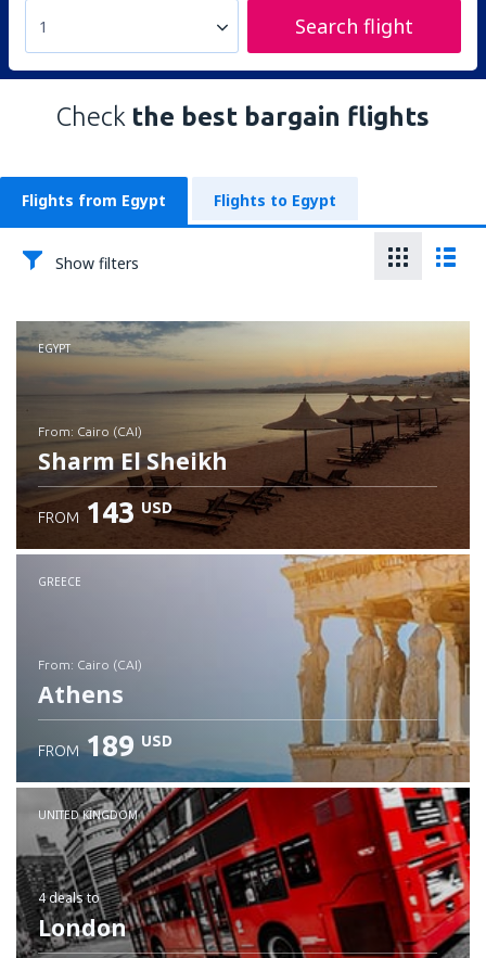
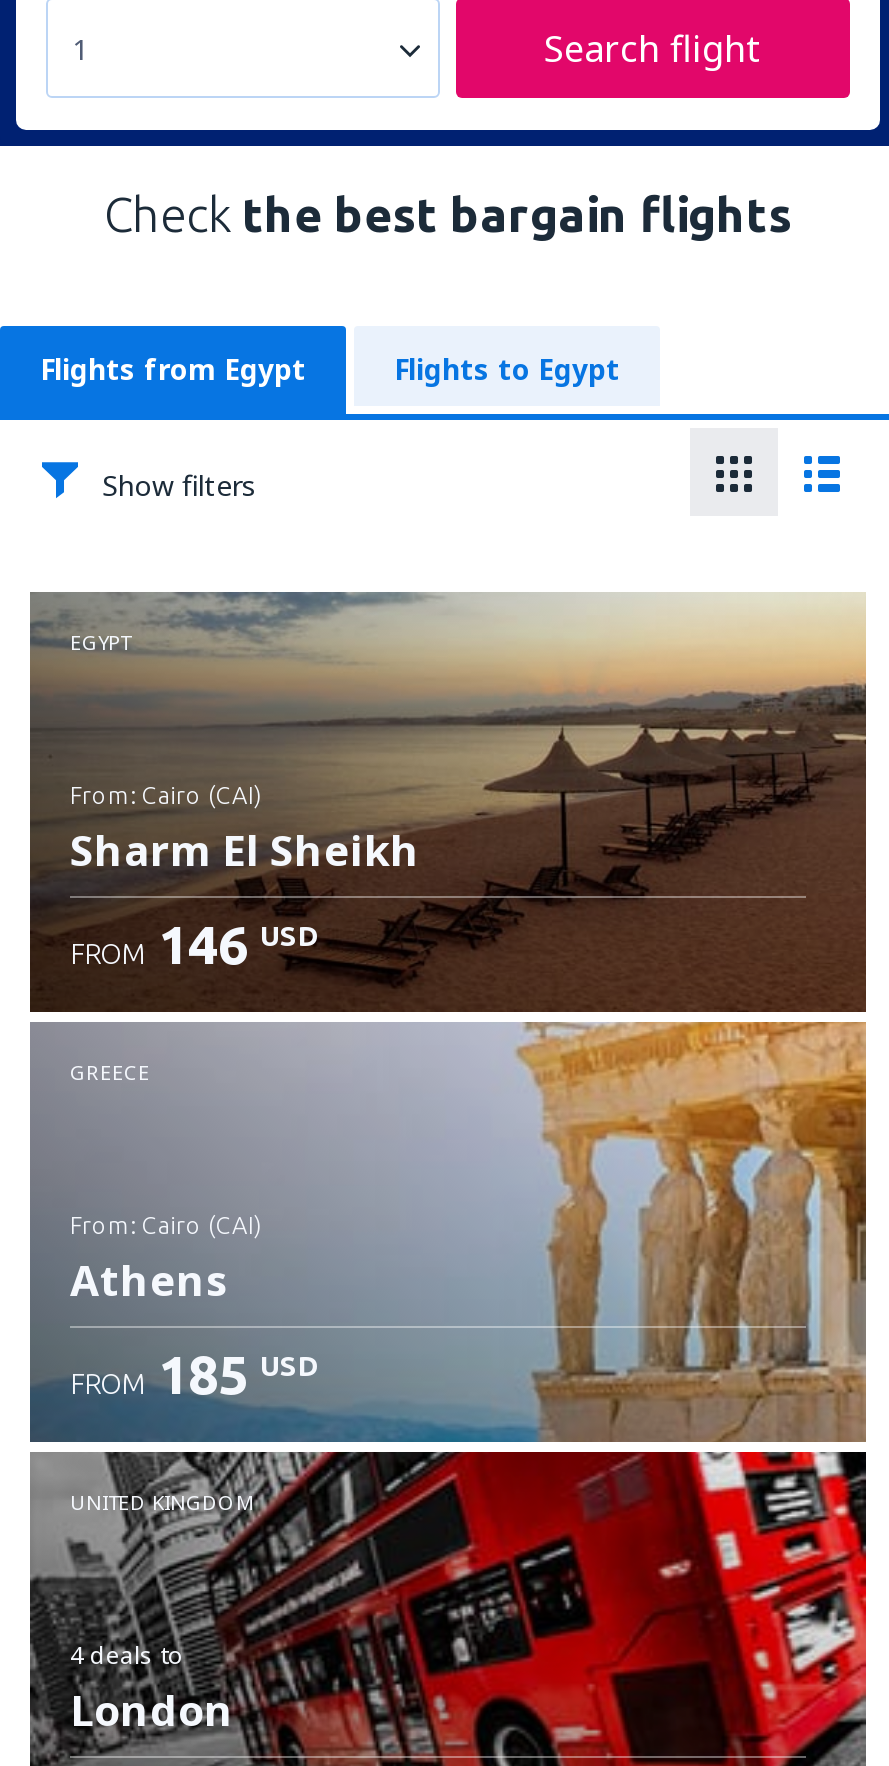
[38,496,172,528] FROM 143 USD -> [70,914,318,974] FROM 146 USD
[38,729,172,762] FROM 189 USD -> [70,1344,318,1404] FROM 185 USD

